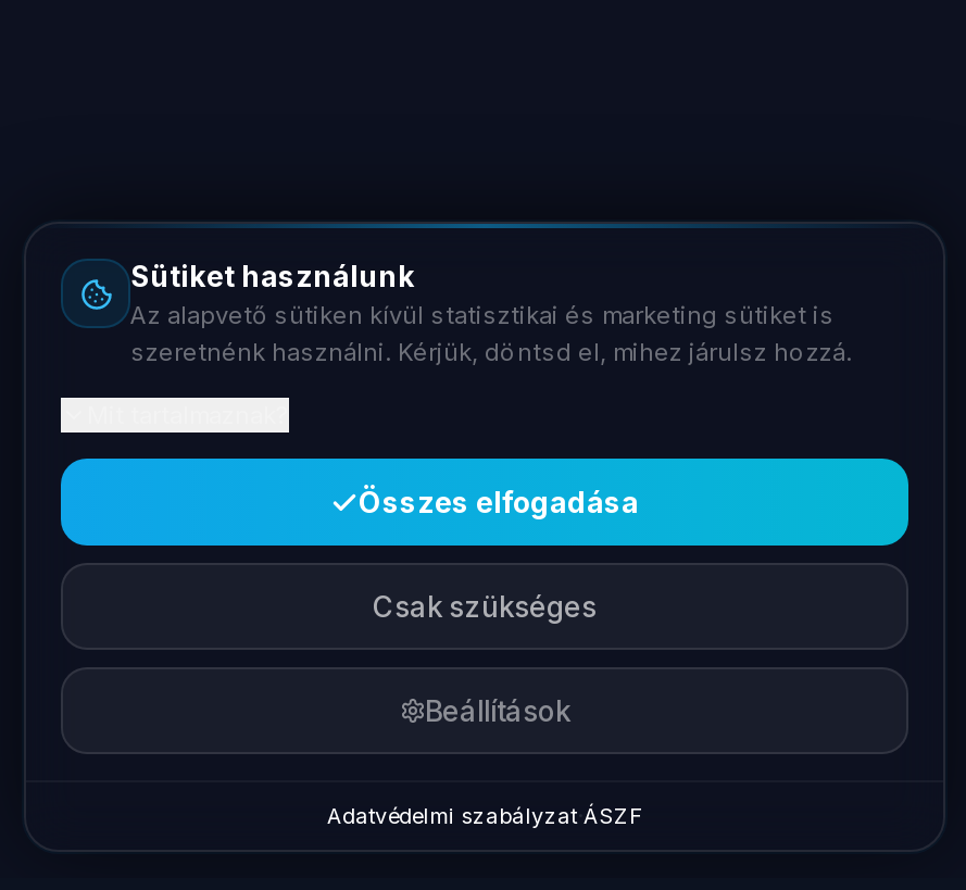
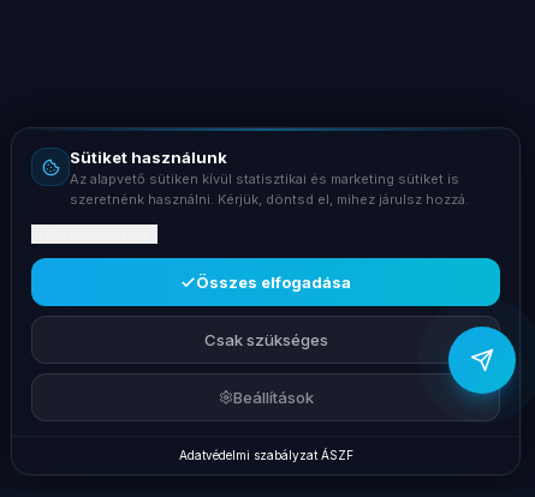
none -> [447,325,517,403] [image]

